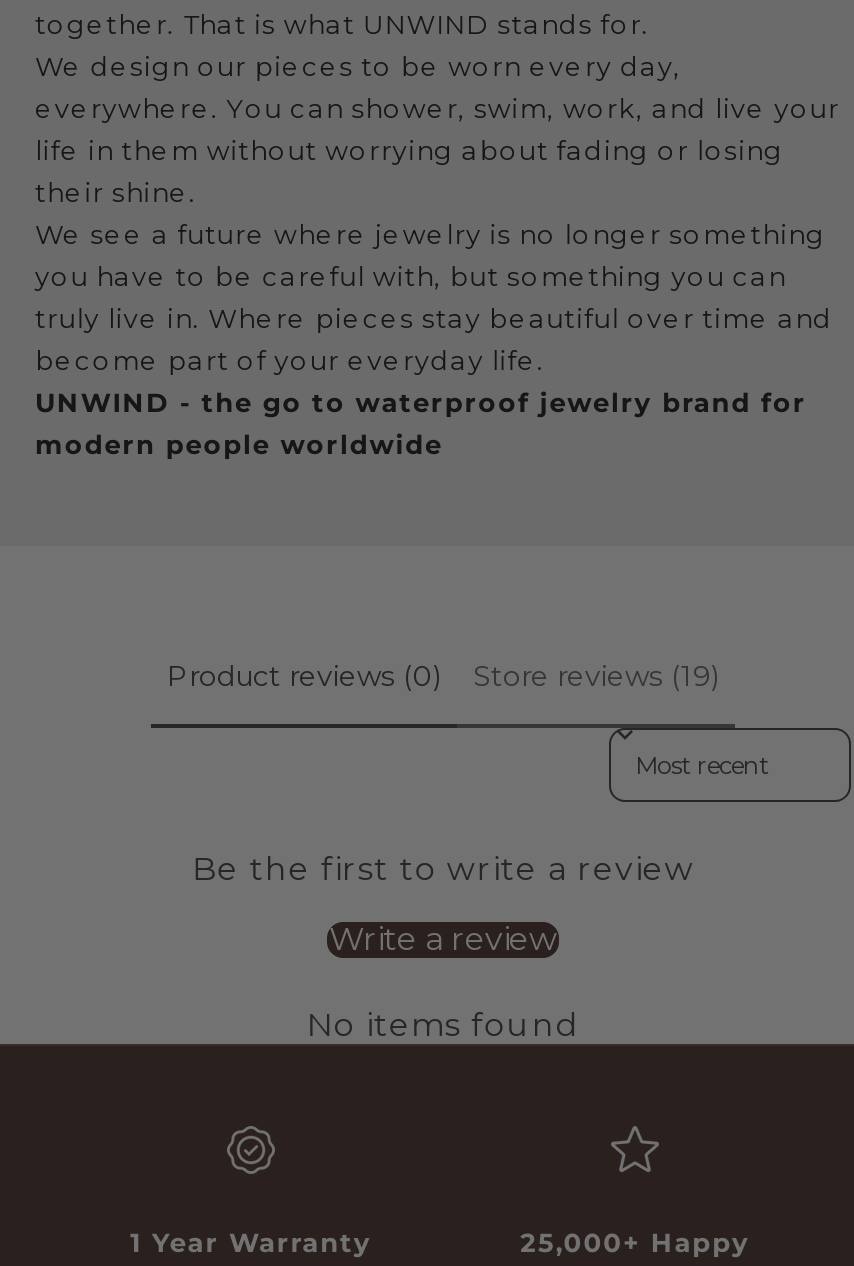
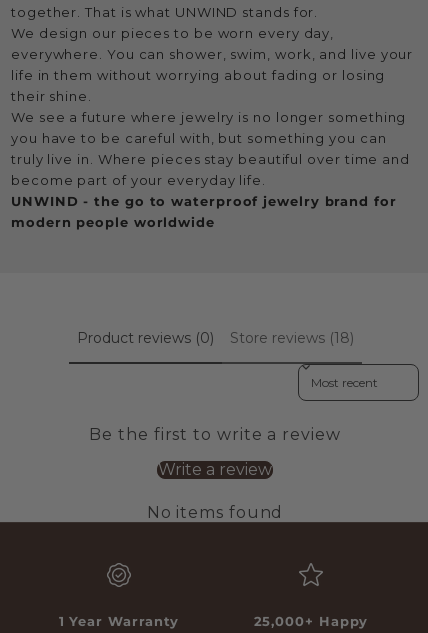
[473,658,719,694] Store reviews (19) -> [229,329,353,347] Store reviews (18)

